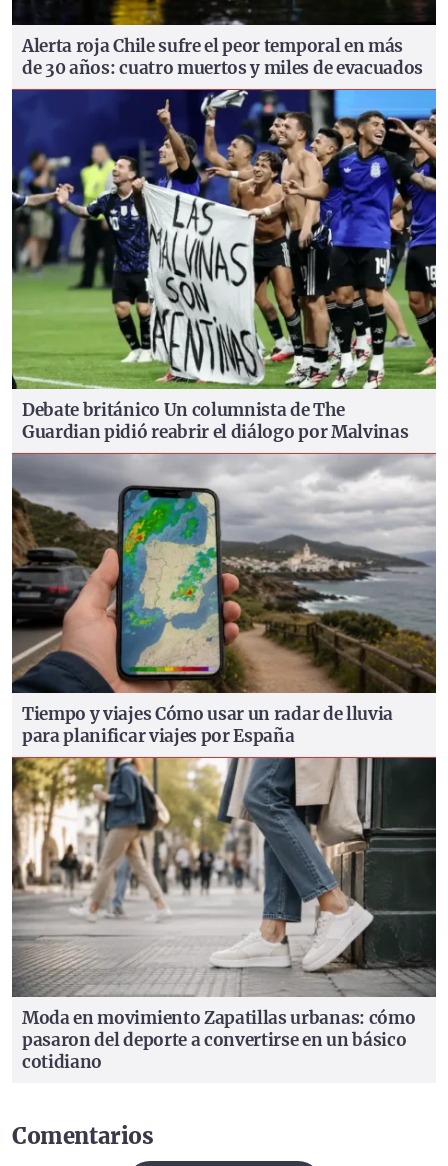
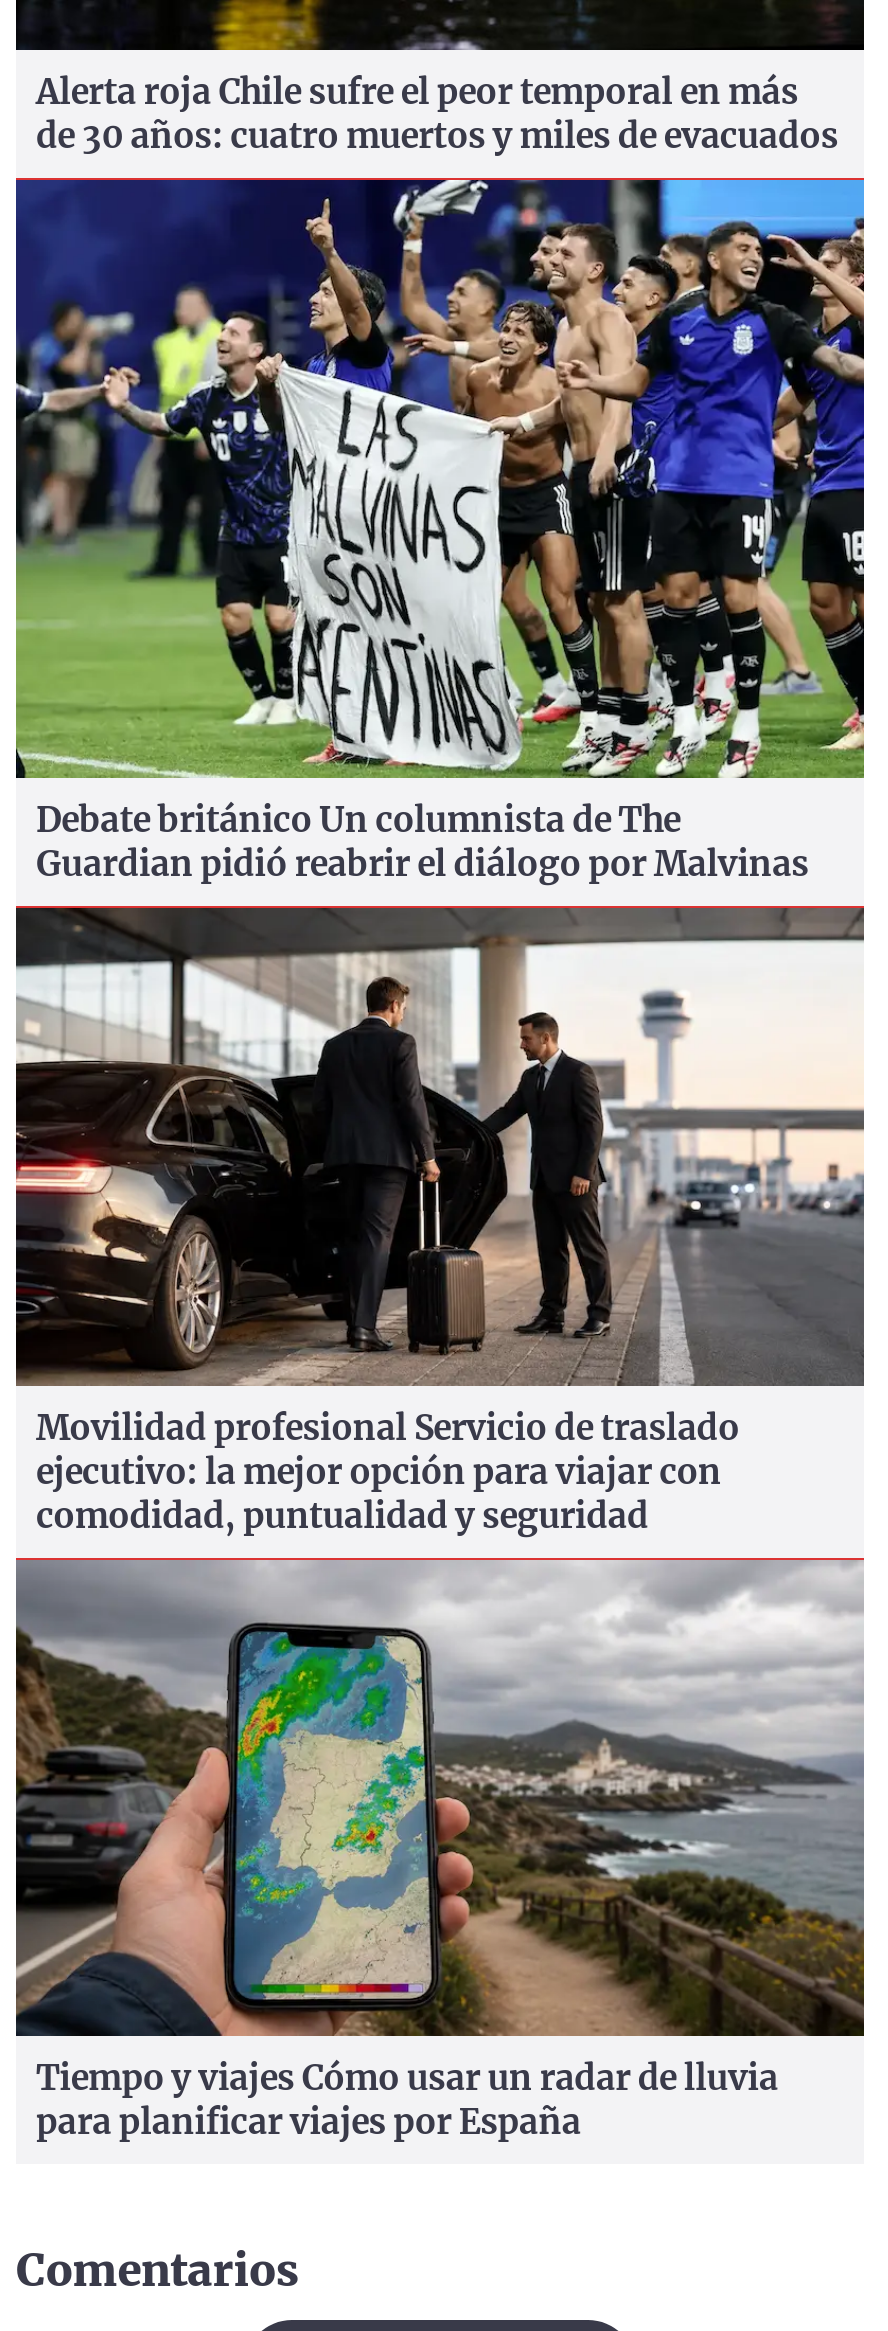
none -> [14,906,864,1537] [image] | Movilidad profesional Servicio de traslado | ejecutivo: la mejor opción para viajar con | comodidad, puntualidad y seguridad
moved [11,454,438,747] -> [14,1558,868,2144]: [image] | Tiempo y viajes Cómo usar un radar de lluvia | para planificar viajes por España
[11,756,437,1073] [image] | Moda en movimiento Zapatillas urbanas: cómo | pasaron del deporte a convertirse en un básico | cotidiano -> none

